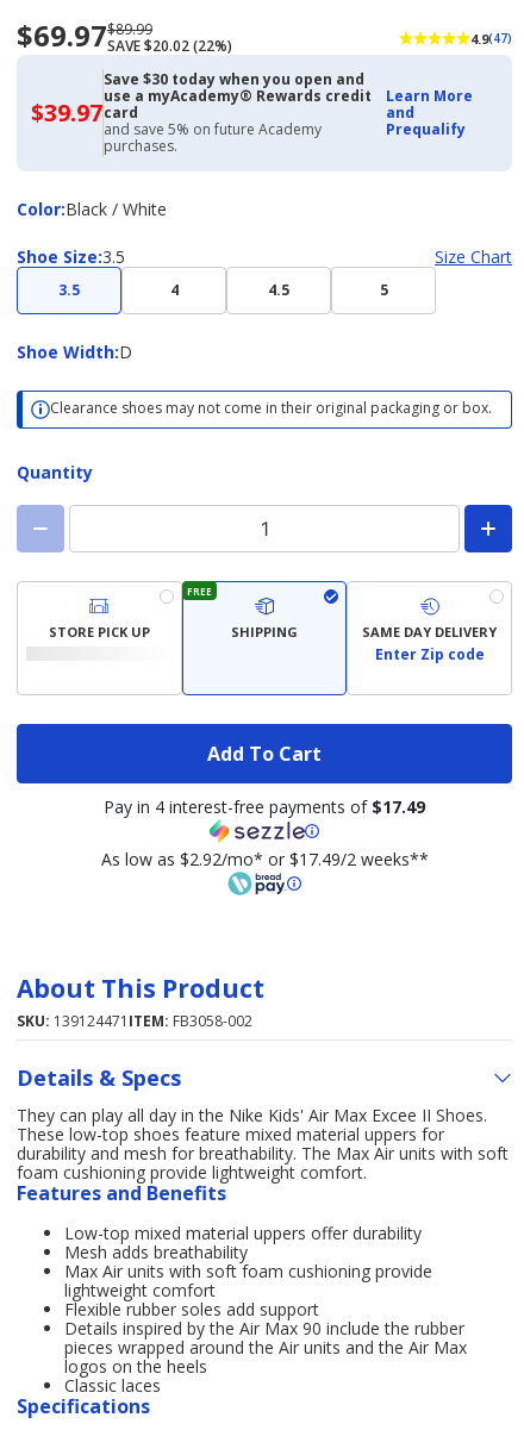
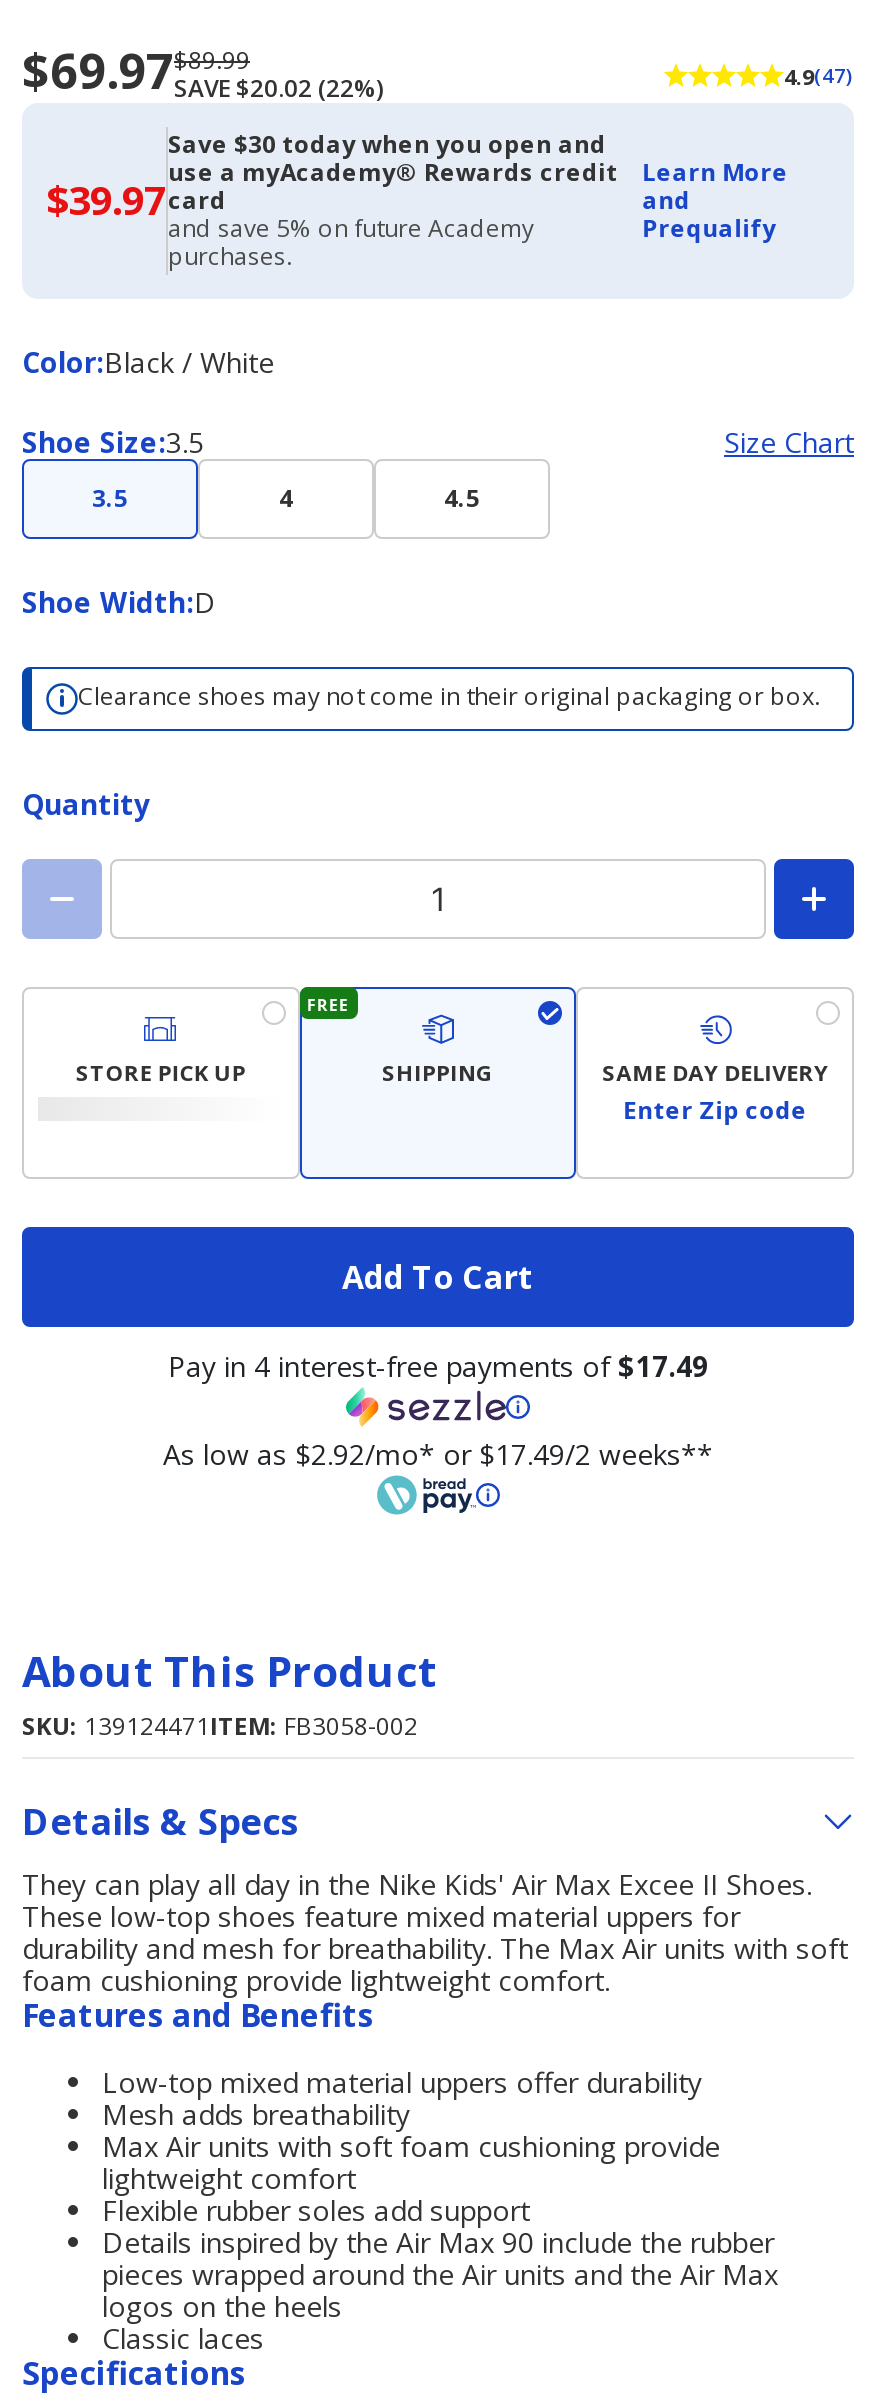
[379,280,388,300] 5 -> none

